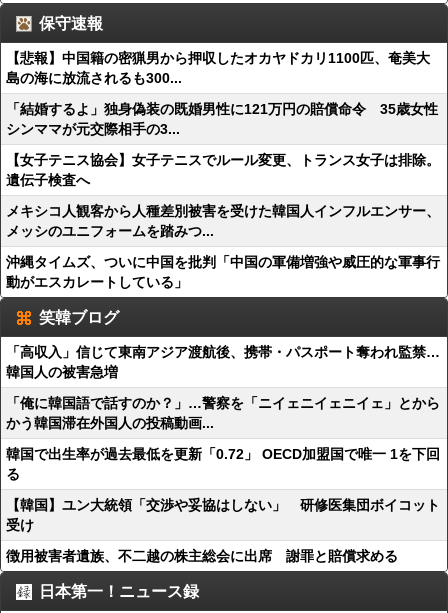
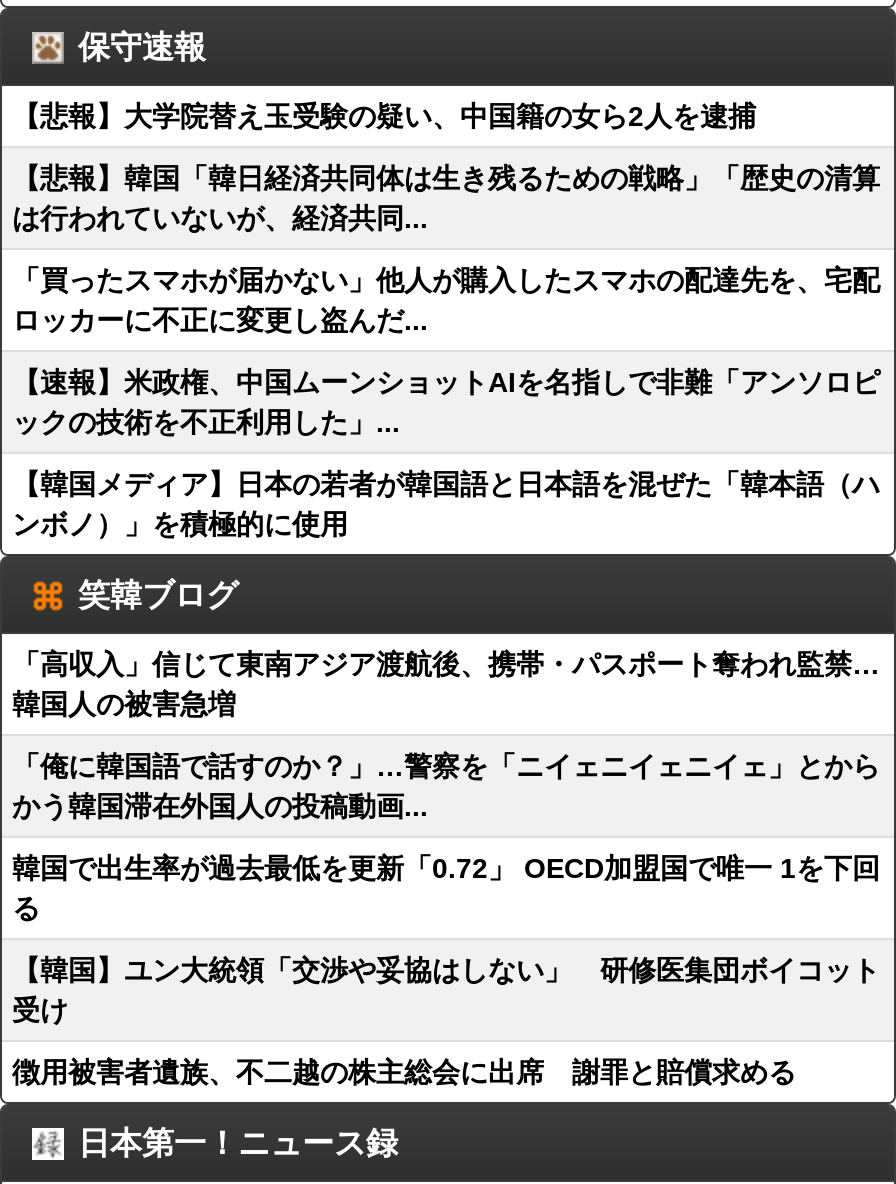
[6,50,430,86] 【悲報】中国籍の密猟男から押収したオカヤドカリ1100匹、奄美大 | 島の海に放流されるも300... -> [12,100,756,132] 【悲報】大学院替え玉受験の疑い、中国籍の女ら2人を逮捕
[6,101,438,137] 「結婚するよ」独身偽装の既婚男性に121万円の賠償命令 35歳女性 | シンママが元交際相手の3... -> [12,162,880,234] 【悲報】韓国「韓日経済共同体は生き残るための戦略」「歴史の清算 | は行われていないが、経済共同...
[6,152,440,188] 【女子テニス協会】女子テニスでルール変更、トランス女子は排除。 | 遺伝子検査へ -> [12,264,880,336] 「買ったスマホが届かない」他人が購入したスマホの配達先を、宅配 | ロッカーに不正に変更し盗んだ...
[6,203,440,239] メキシコ人観客から人種差別被害を受けた韓国人インフルエンサー、 | メッシのユニフォームを踏みつ... -> [12,366,880,438] 【速報】米政権、中国ムーンショットAIを名指しで非難「アンソロピ | ックの技術を不正利用した」...
[6,254,440,290] 沖縄タイムズ、ついに中国を批判「中国の軍備増強や威圧的な軍事行 | 動がエスカレートしている」 -> [12,468,880,540] 【韓国メディア】日本の若者が韓国語と日本語を混ぜた「韓本語（ハ | ンボノ）」を積極的に使用

